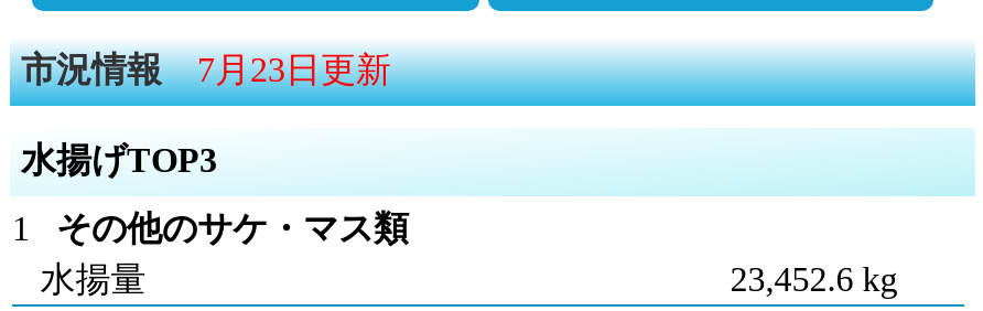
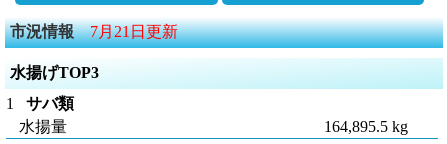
[21,51,391,89] 市況情報 7月23日更新 -> [10,23,178,40] 市況情報 7月21日更新
[12,210,409,247] 1 その他のサケ・マス類 -> [6,95,74,112] 1 サバ類
[730,261,897,298] 23,452.6 kg -> [324,118,408,135] 164,895.5 kg

